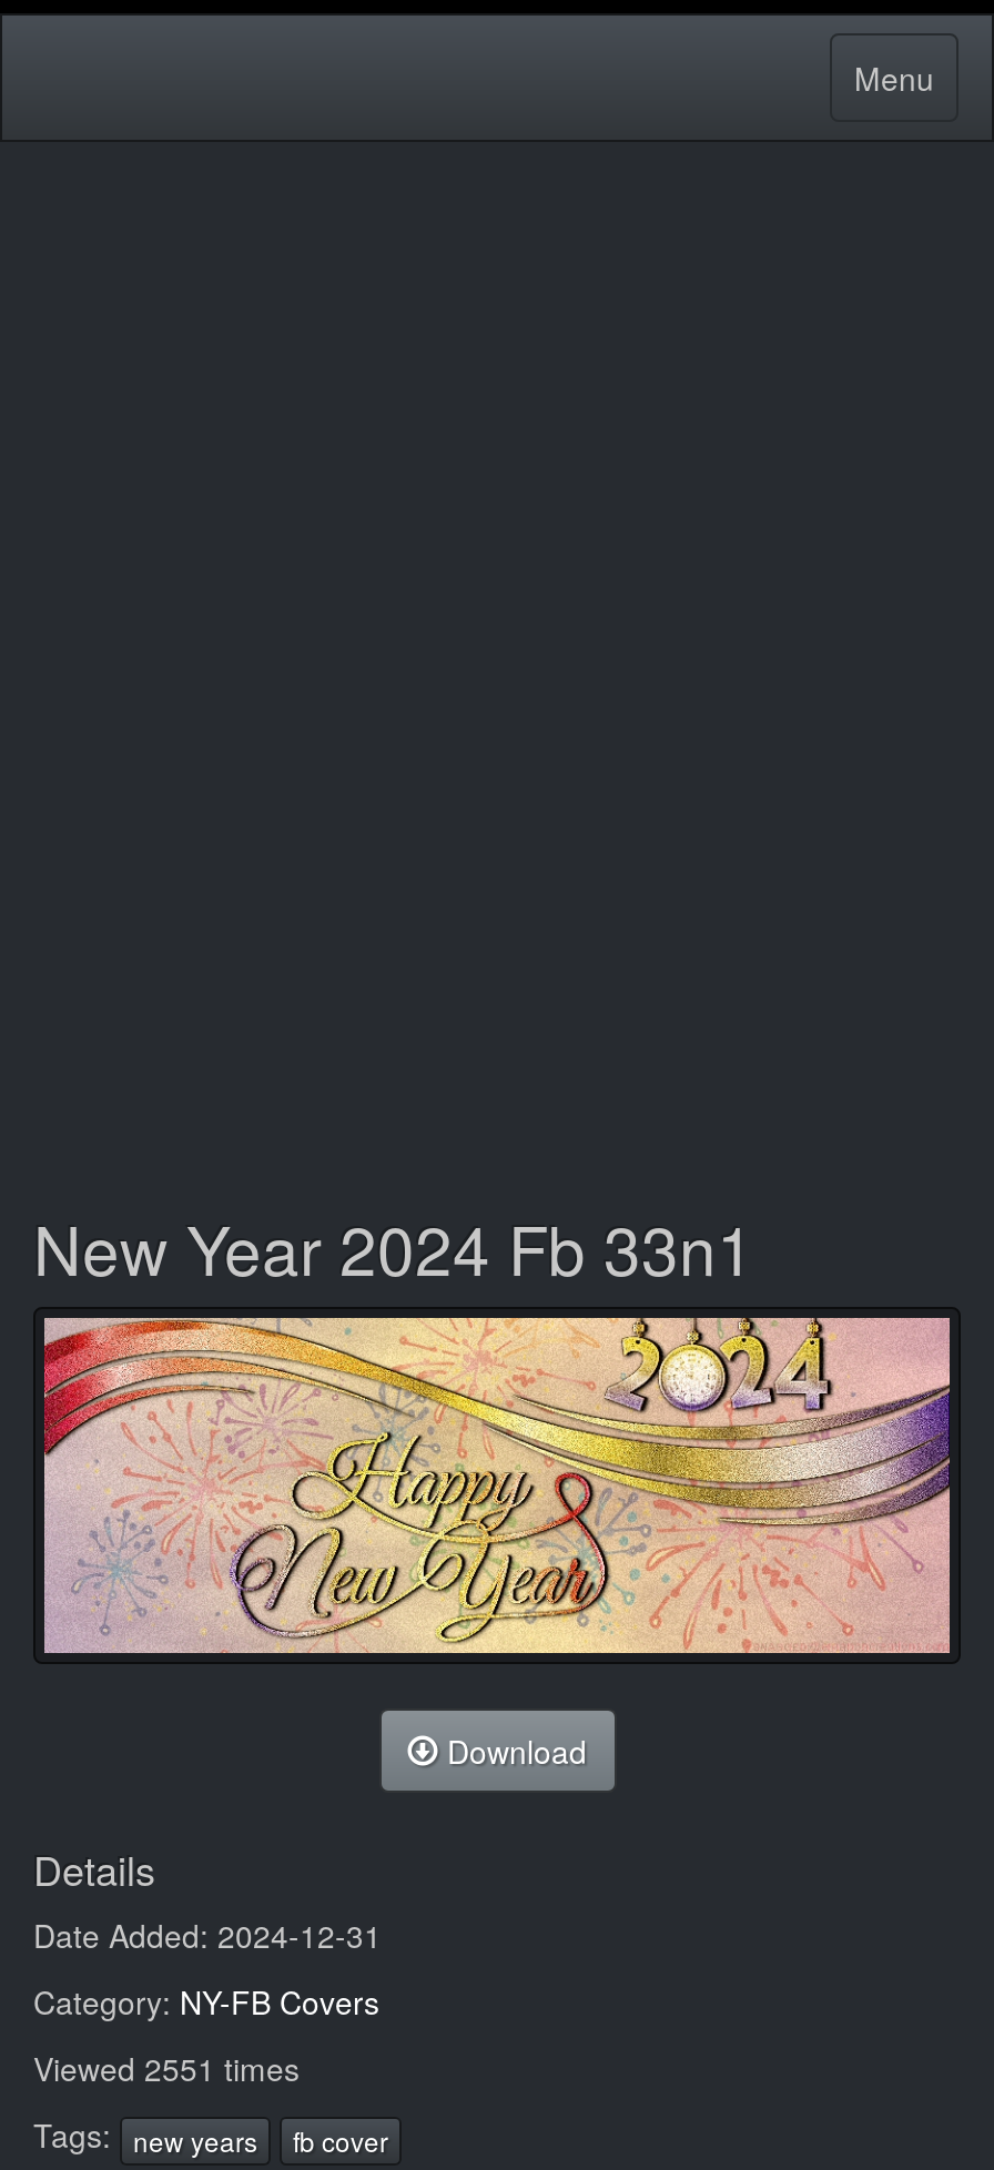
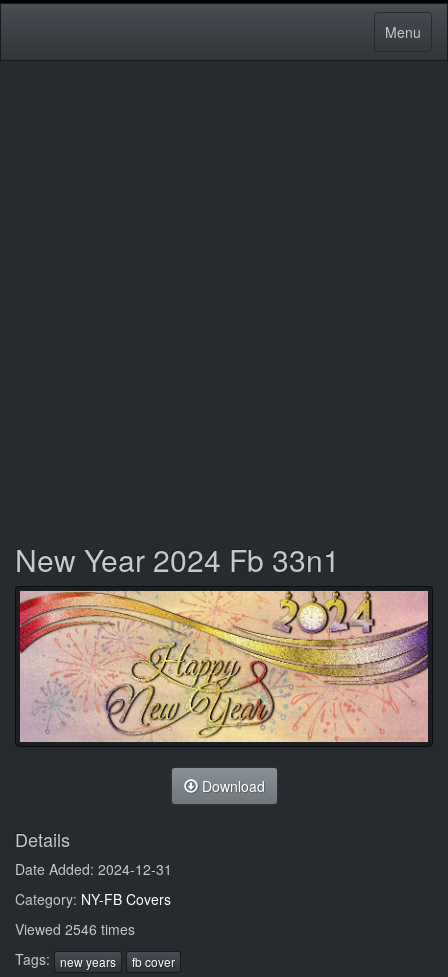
[33,2046,300,2091] Viewed 2551 times -> [15,919,135,939] Viewed 2546 times

